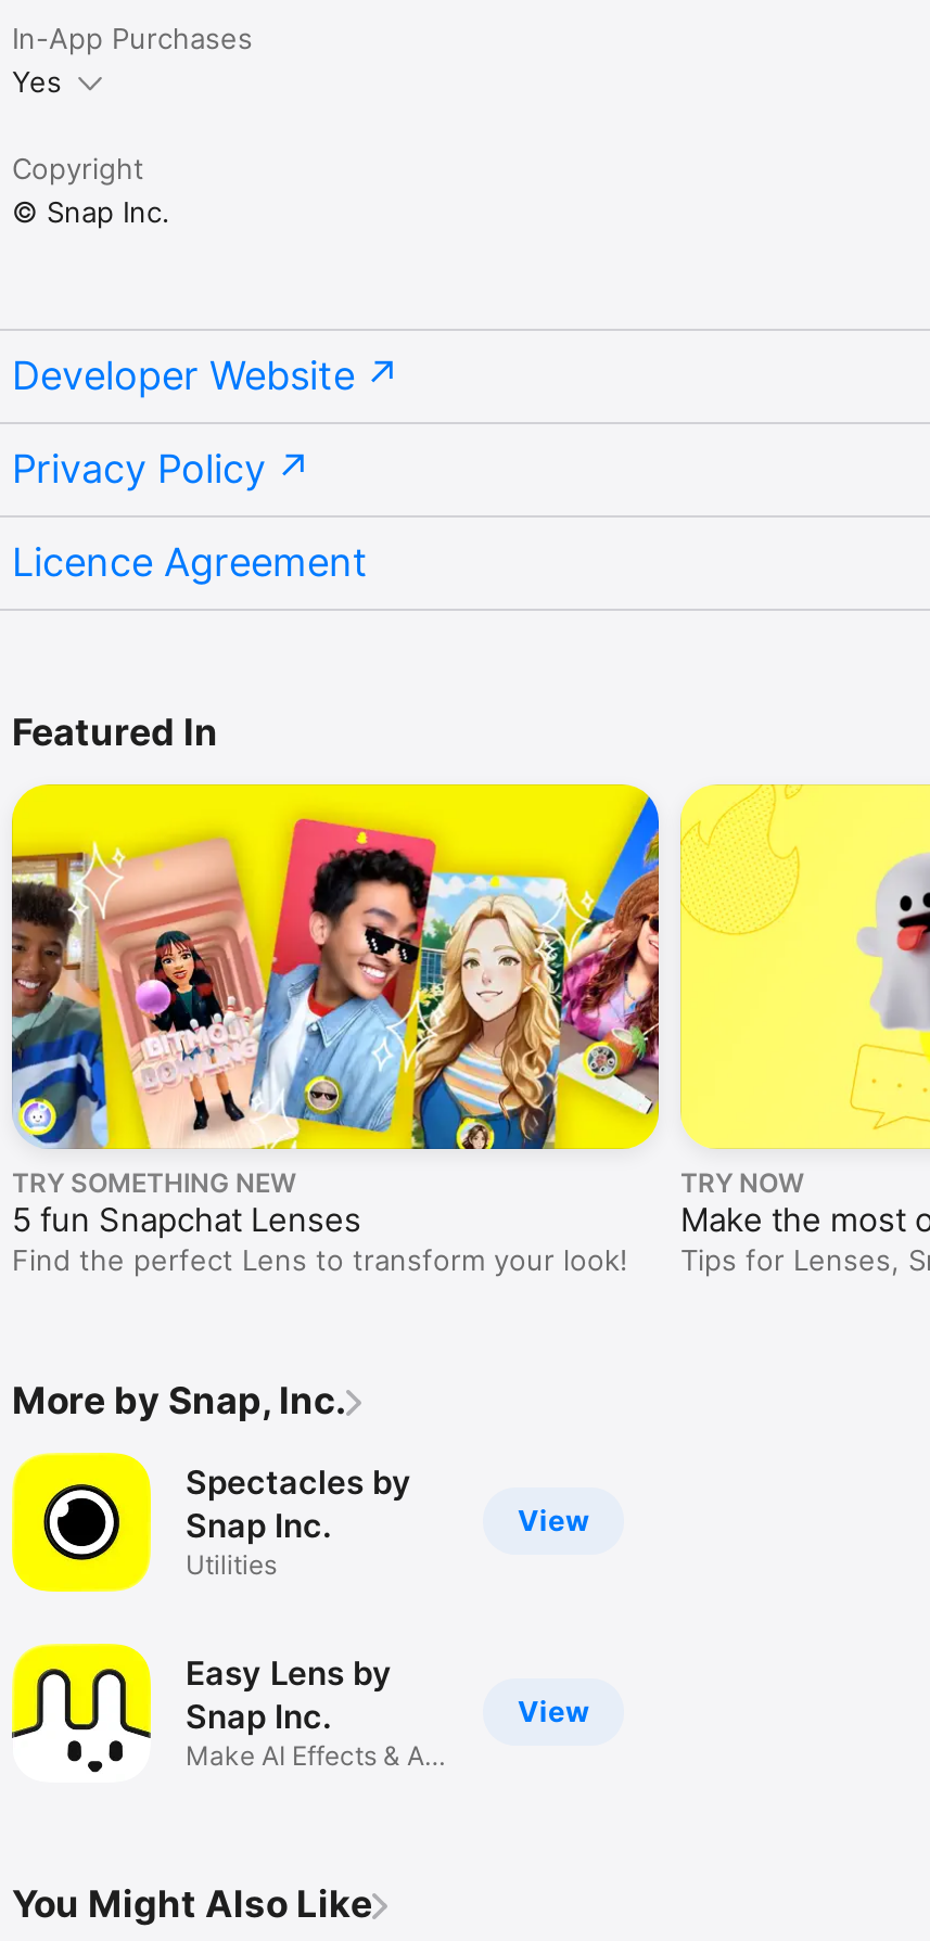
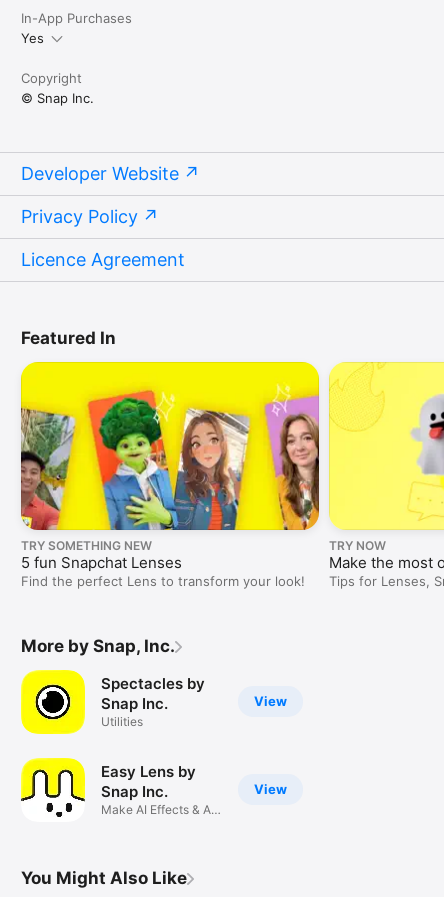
[10,795,661,1151] [image] -> [20,368,320,531] [image]

